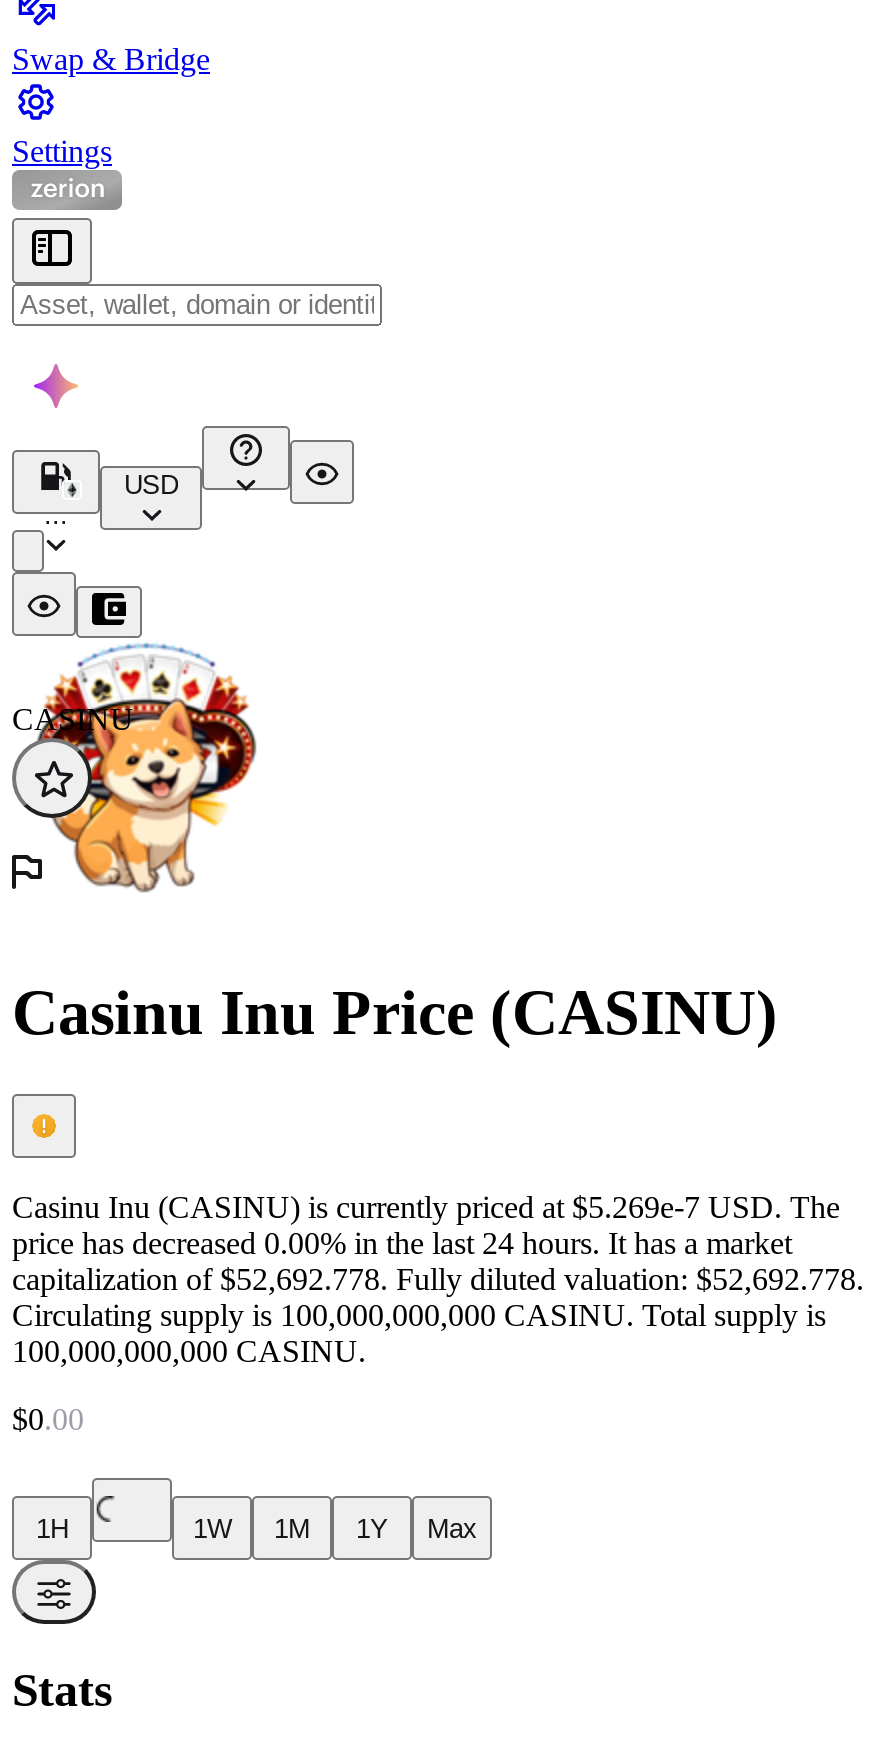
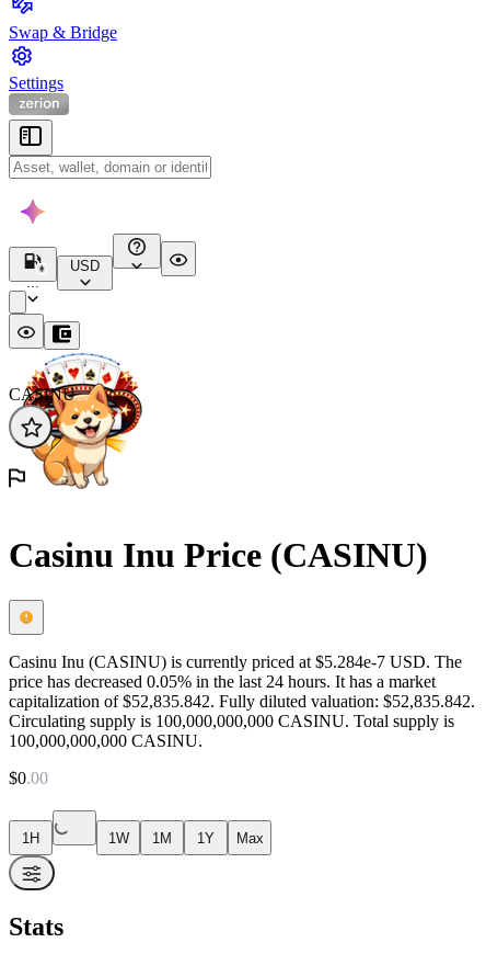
[12,1190,840,1224] Casinu Inu (CASINU) is currently priced at $5.269e-7 USD. The -> [9,652,462,671] Casinu Inu (CASINU) is currently priced at $5.284e-7 USD. The
[12,1226,792,1260] price has decreased 0.00% in the last 24 hours. It has a market -> [9,672,436,691] price has decreased 0.05% in the last 24 hours. It has a market
[12,1262,864,1296] capitalization of $52,692.778. Fully diluted valuation: $52,692.778. -> [9,692,475,710] capitalization of $52,835.842. Fully diluted valuation: $52,835.842.

